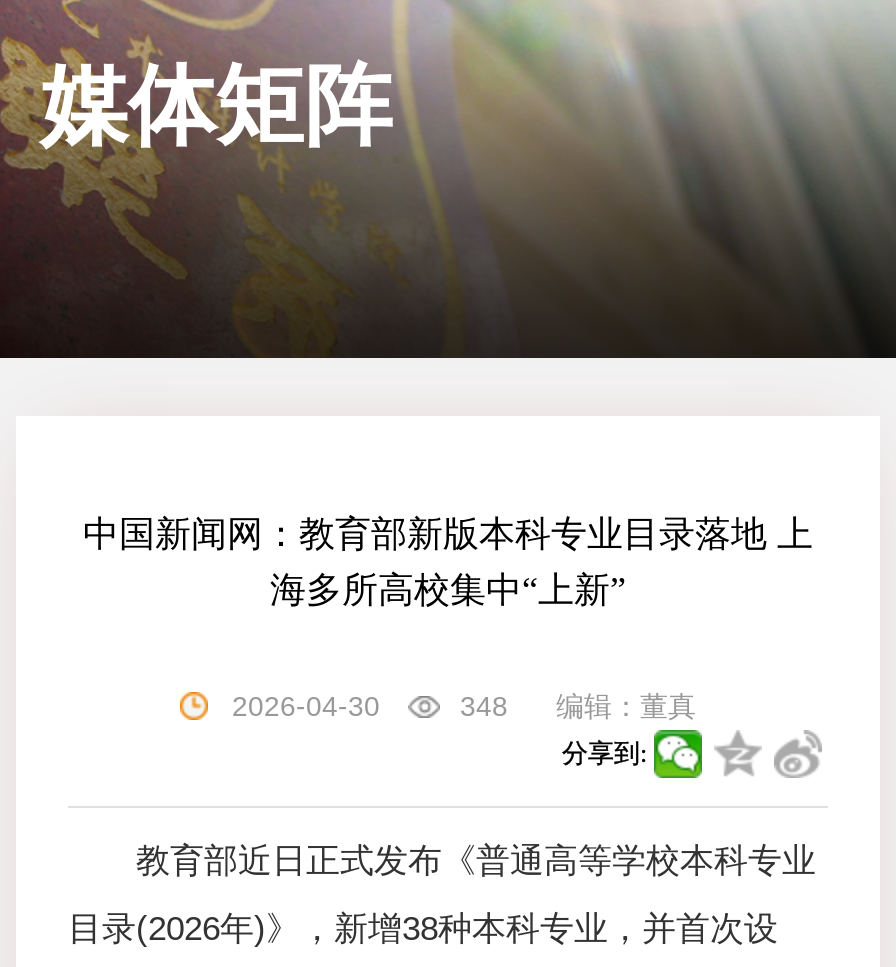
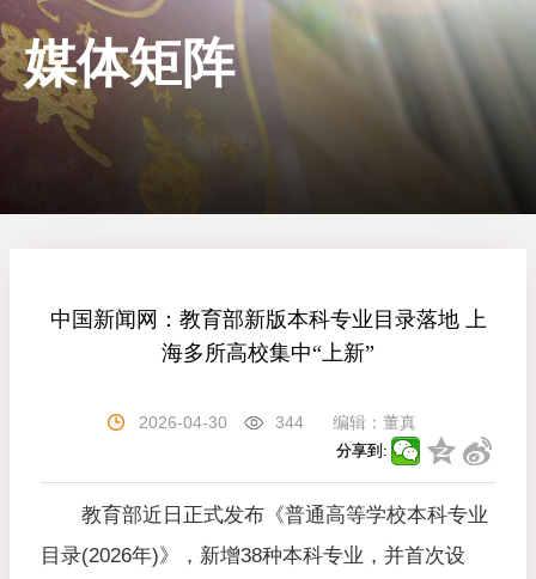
[460,690,696,722] 348 编辑：董真 -> [275,413,416,432] 344 编辑：董真

